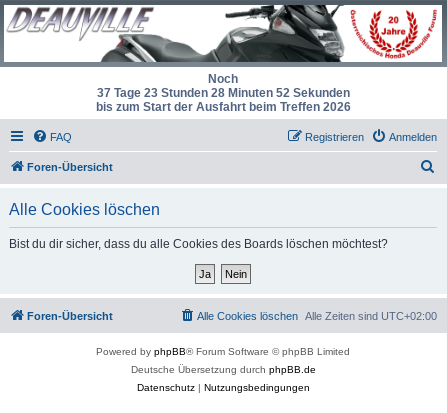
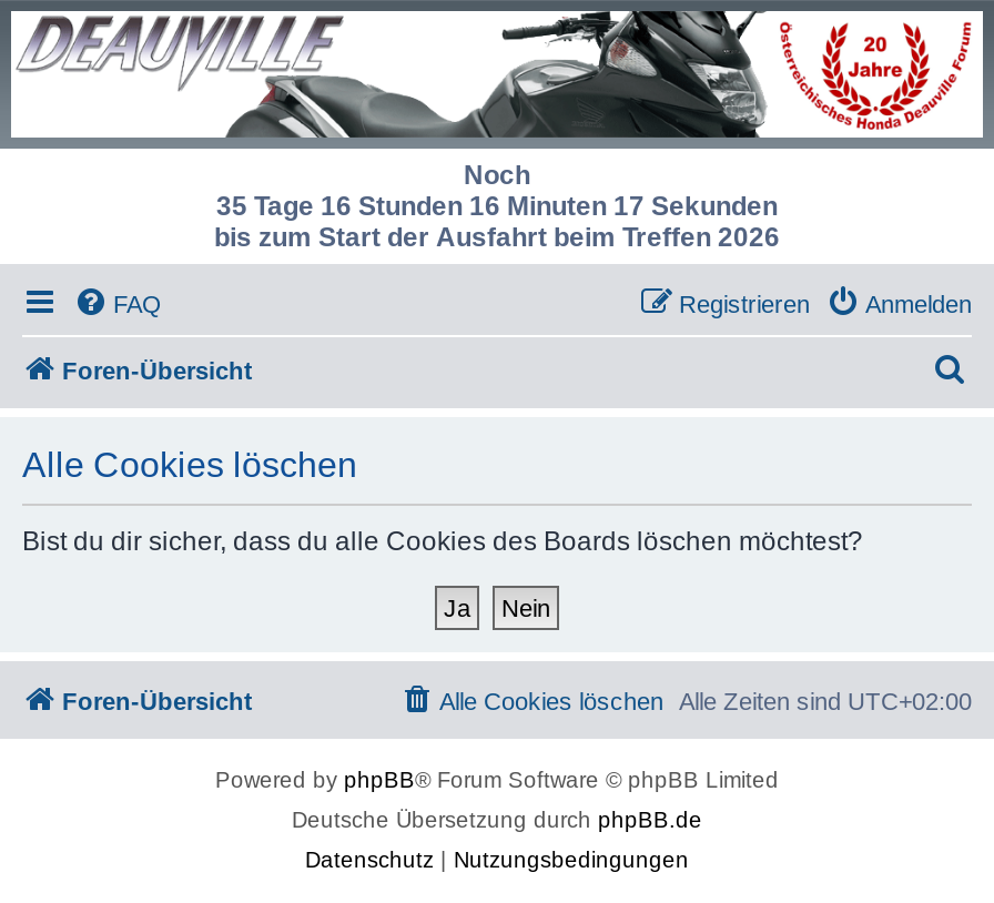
[96,86,349,100] 37 Tage 23 Stunden 28 Minuten 52 Sekunden -> [216,191,778,222] 35 Tage 16 Stunden 16 Minuten 17 Sekunden

